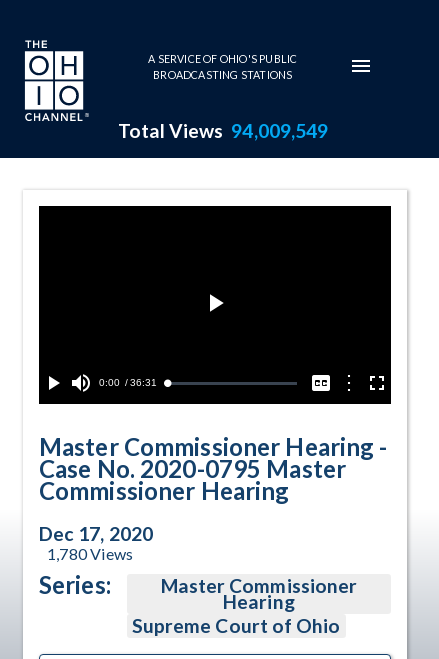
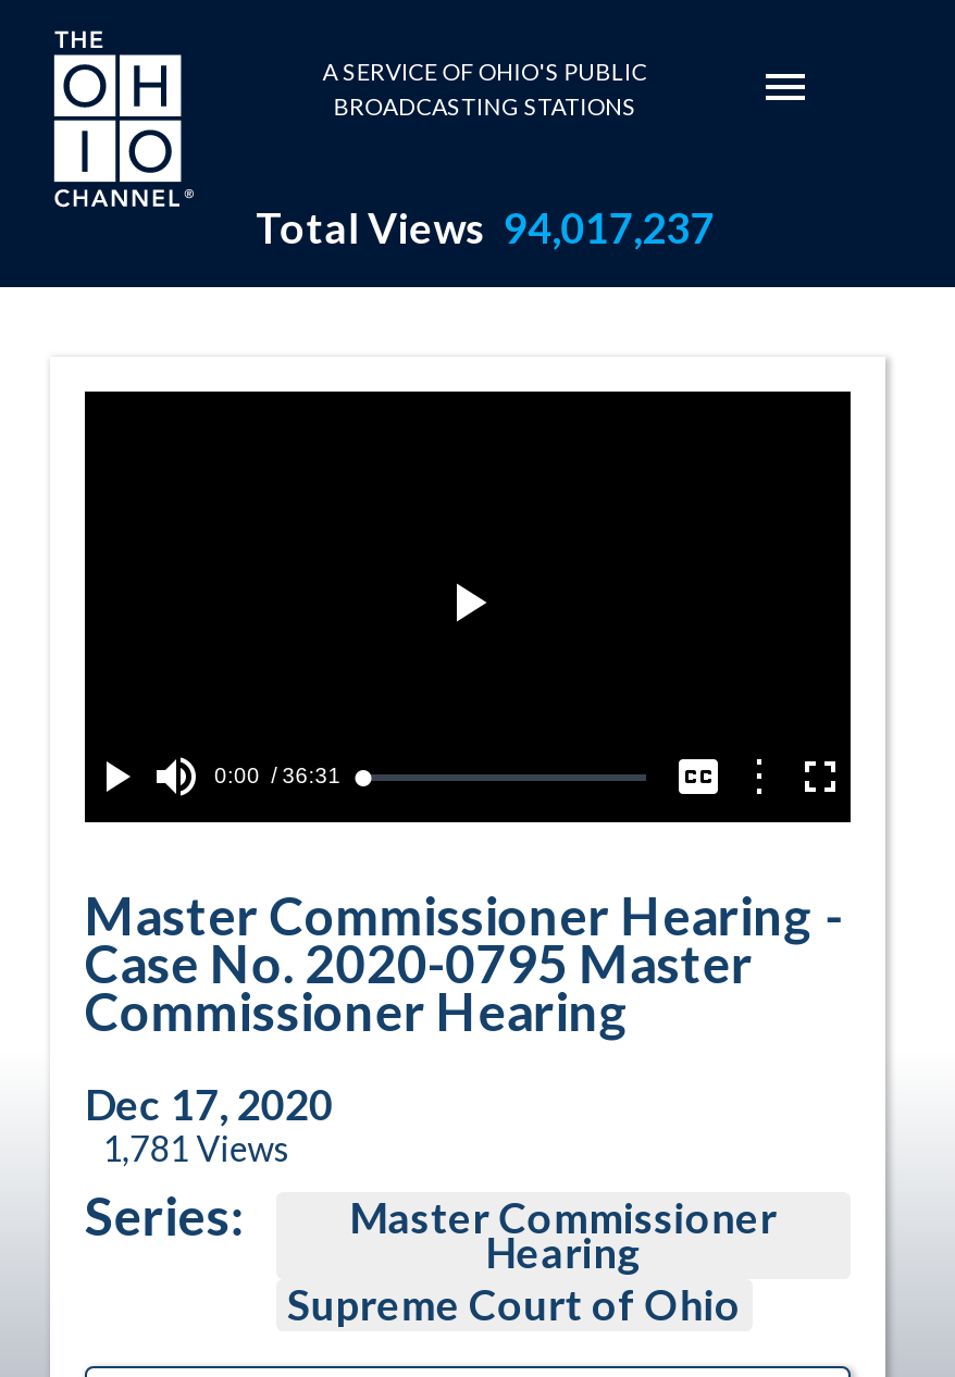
[117,119,328,142] Total Views 94,009,549 -> [256,202,714,252] Total Views 94,017,237
[47,544,133,563] 1,780 Views -> [102,1127,290,1168] 1,781 Views

